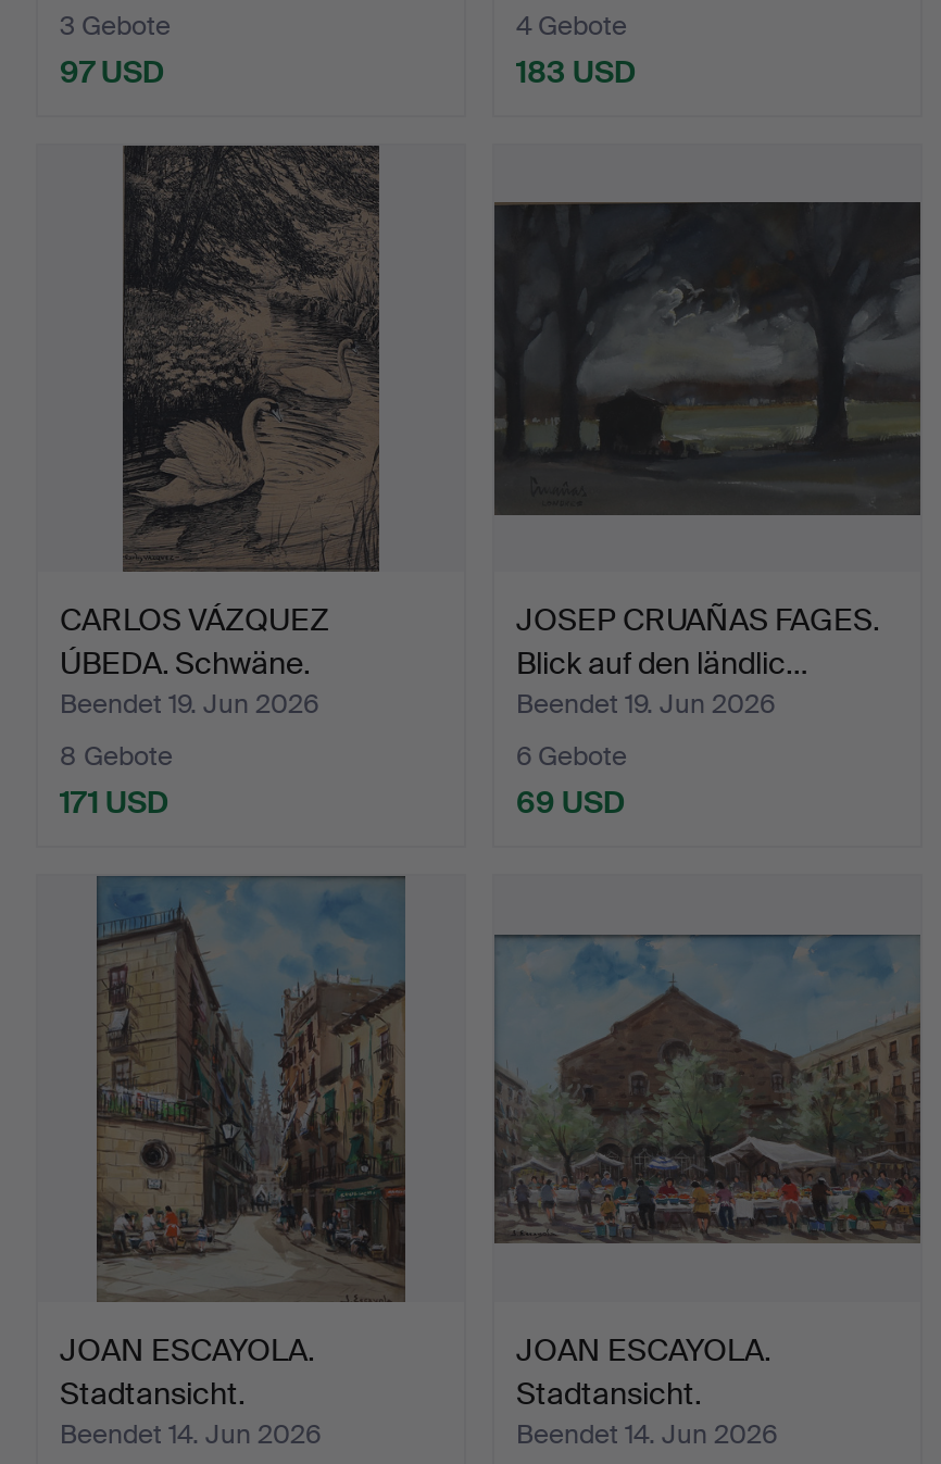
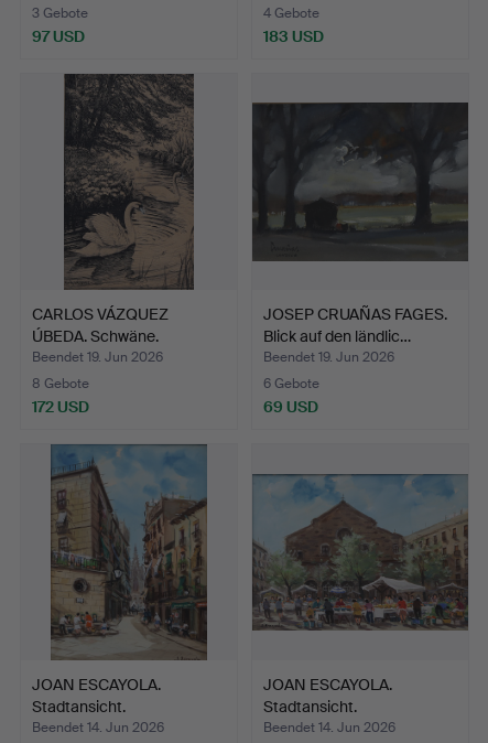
[60,783,168,822] 171 USD -> [32,397,89,417] 172 USD

